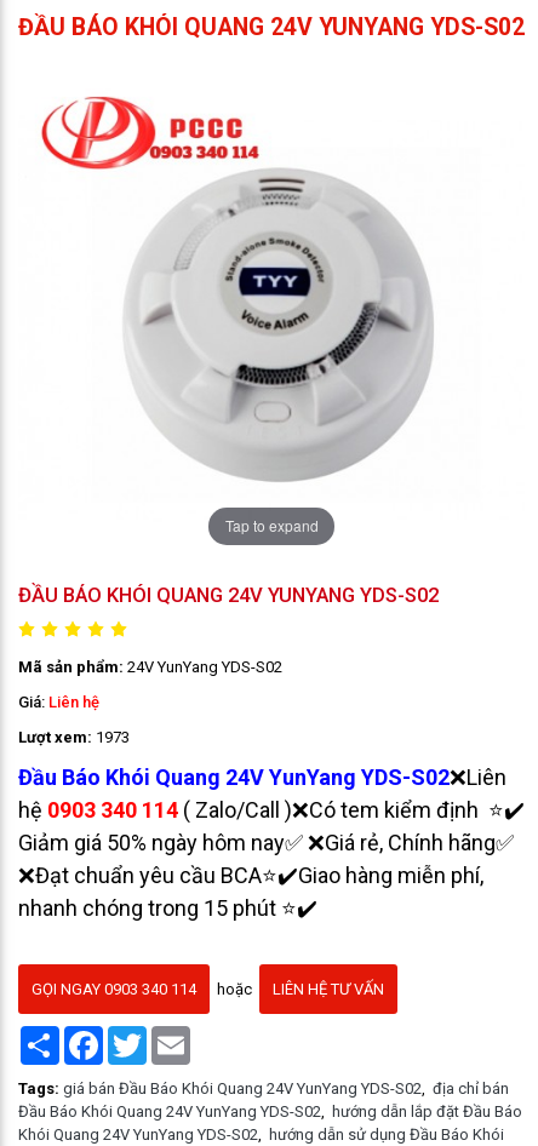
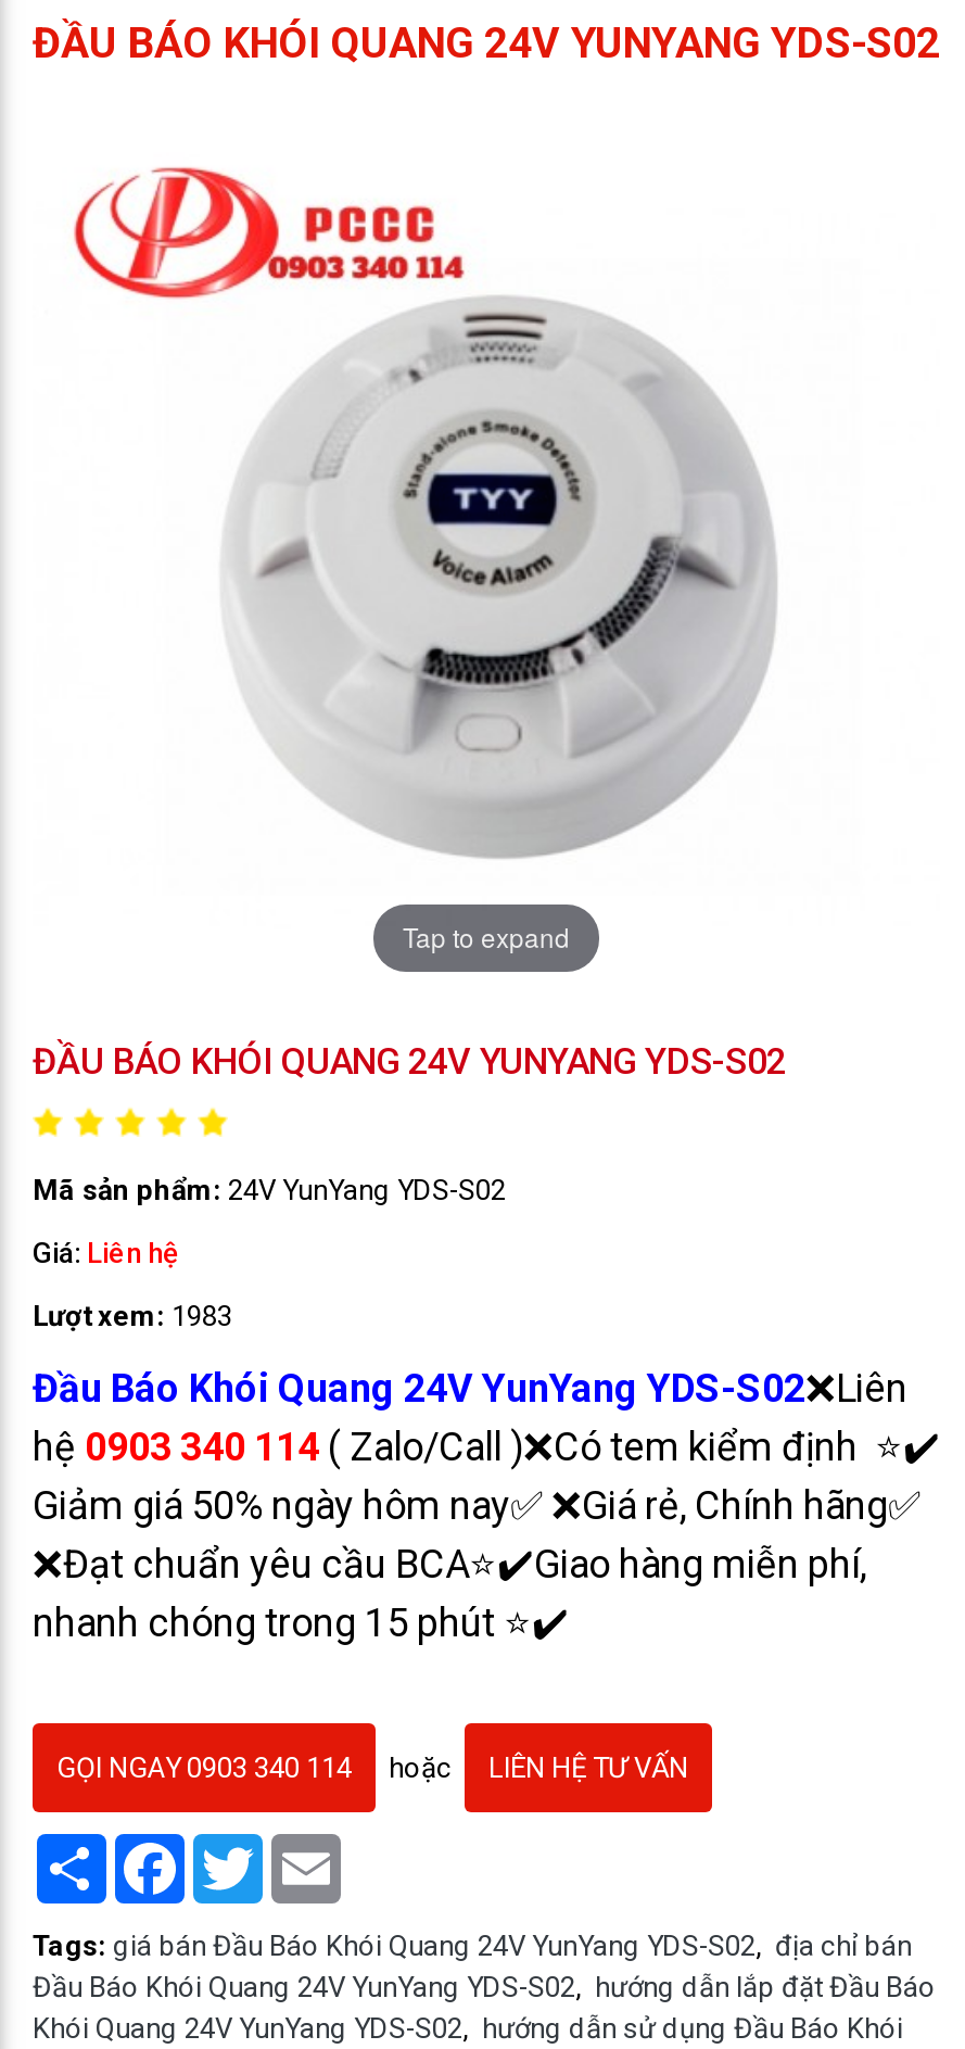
[18,729,130,747] Lượt xem: 1973 -> [33,1301,232,1333] Lượt xem: 1983

